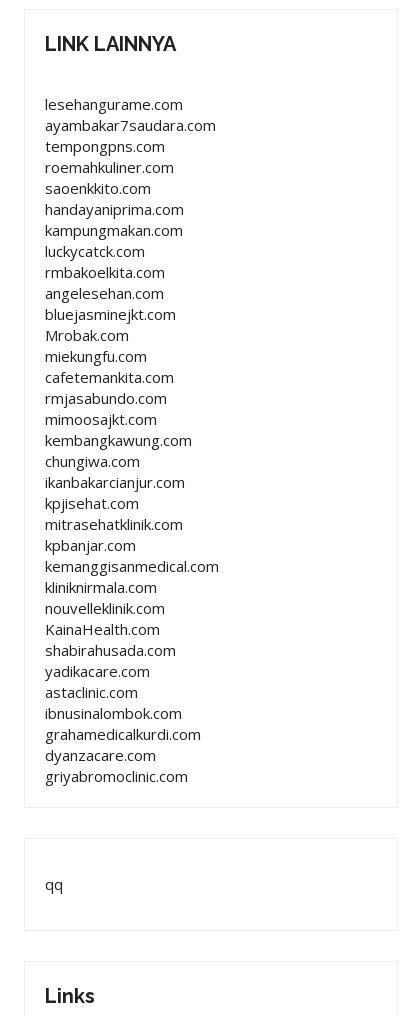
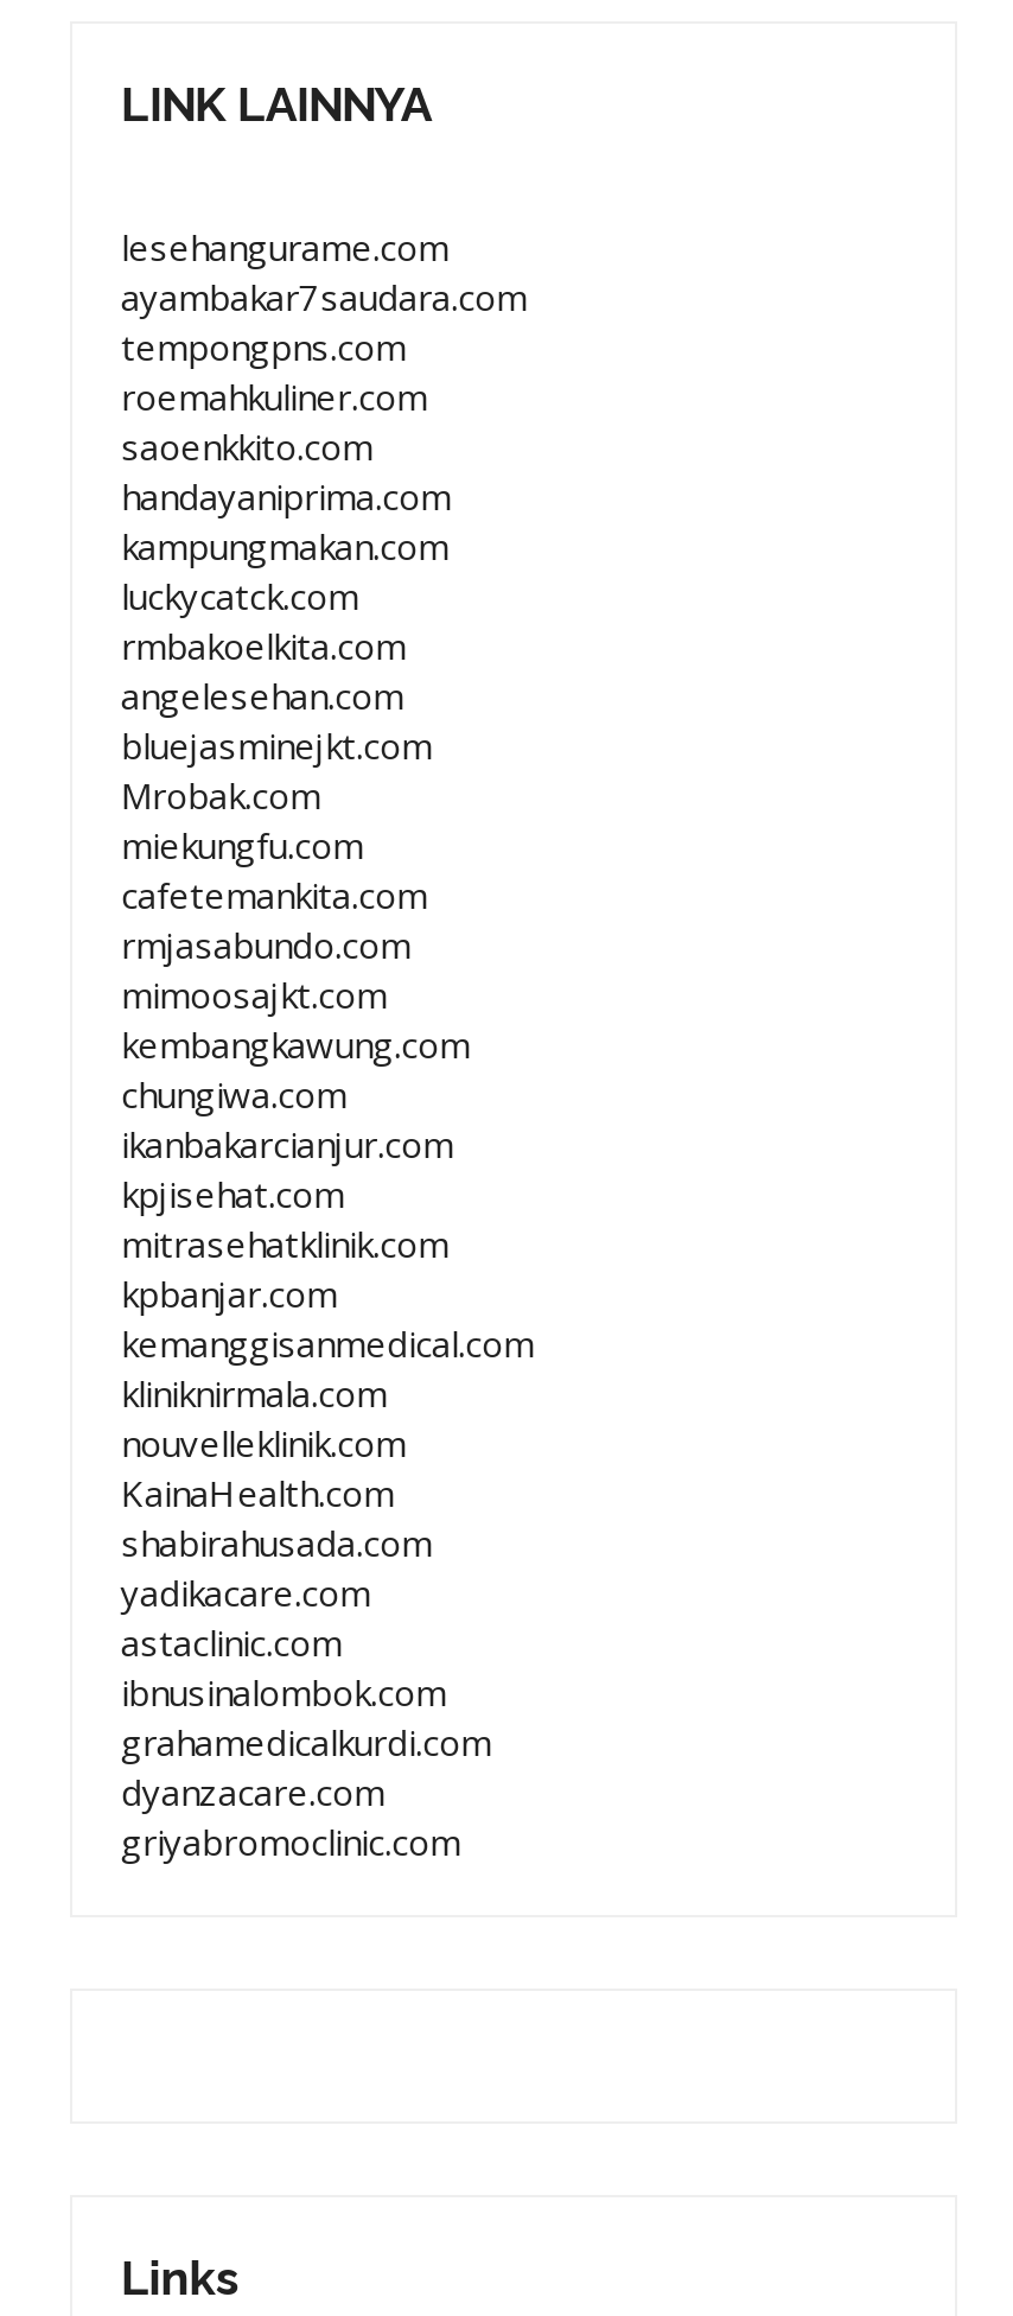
[45,874,63,894] qq -> none

